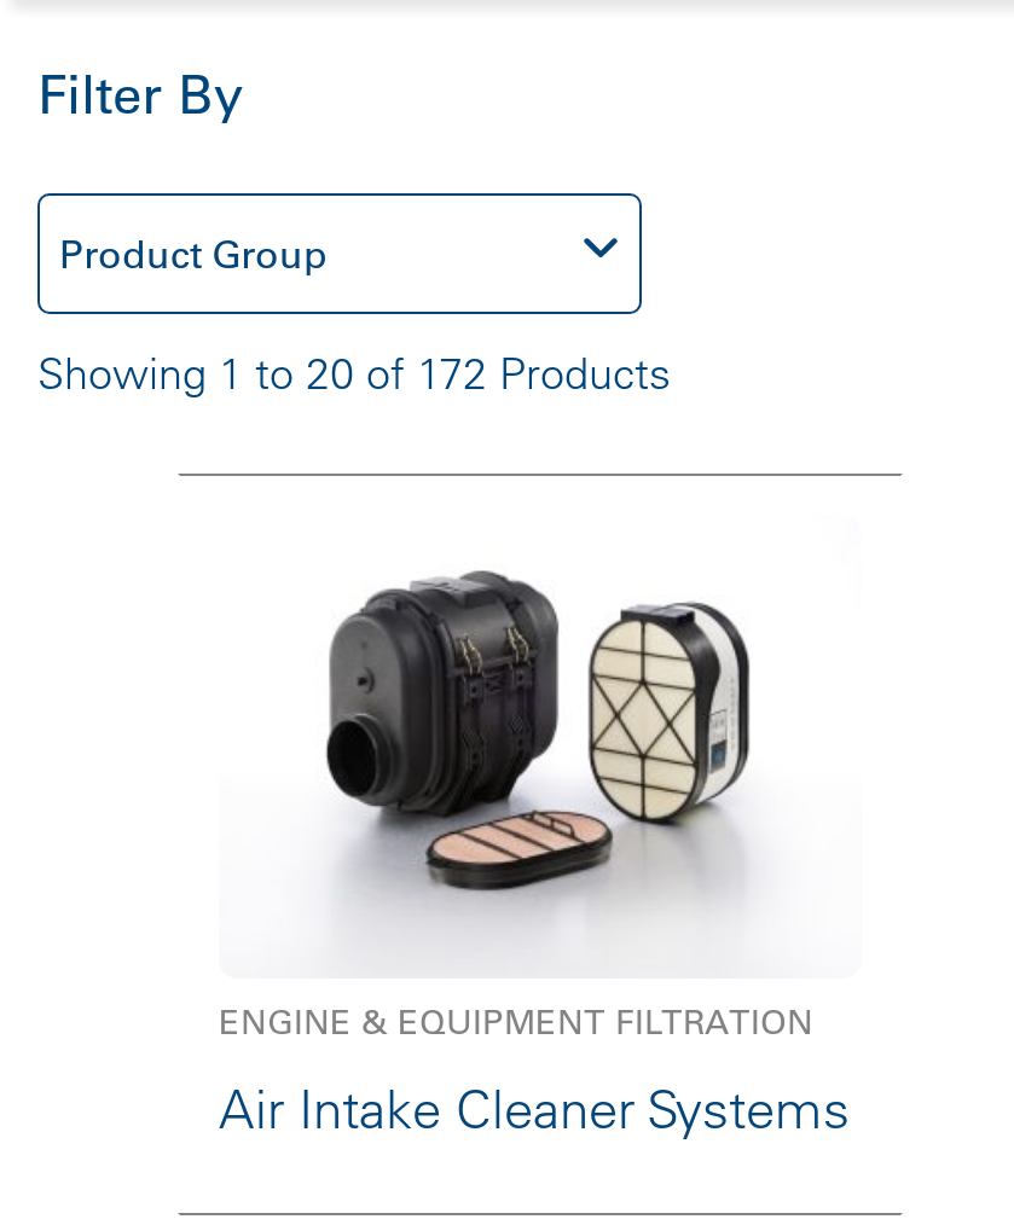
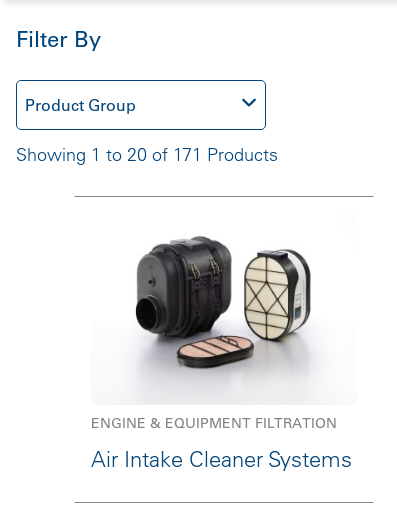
[37,346,671,401] Showing 1 to 20 of 172 Products -> [16,143,278,166] Showing 1 to 20 of 171 Products

